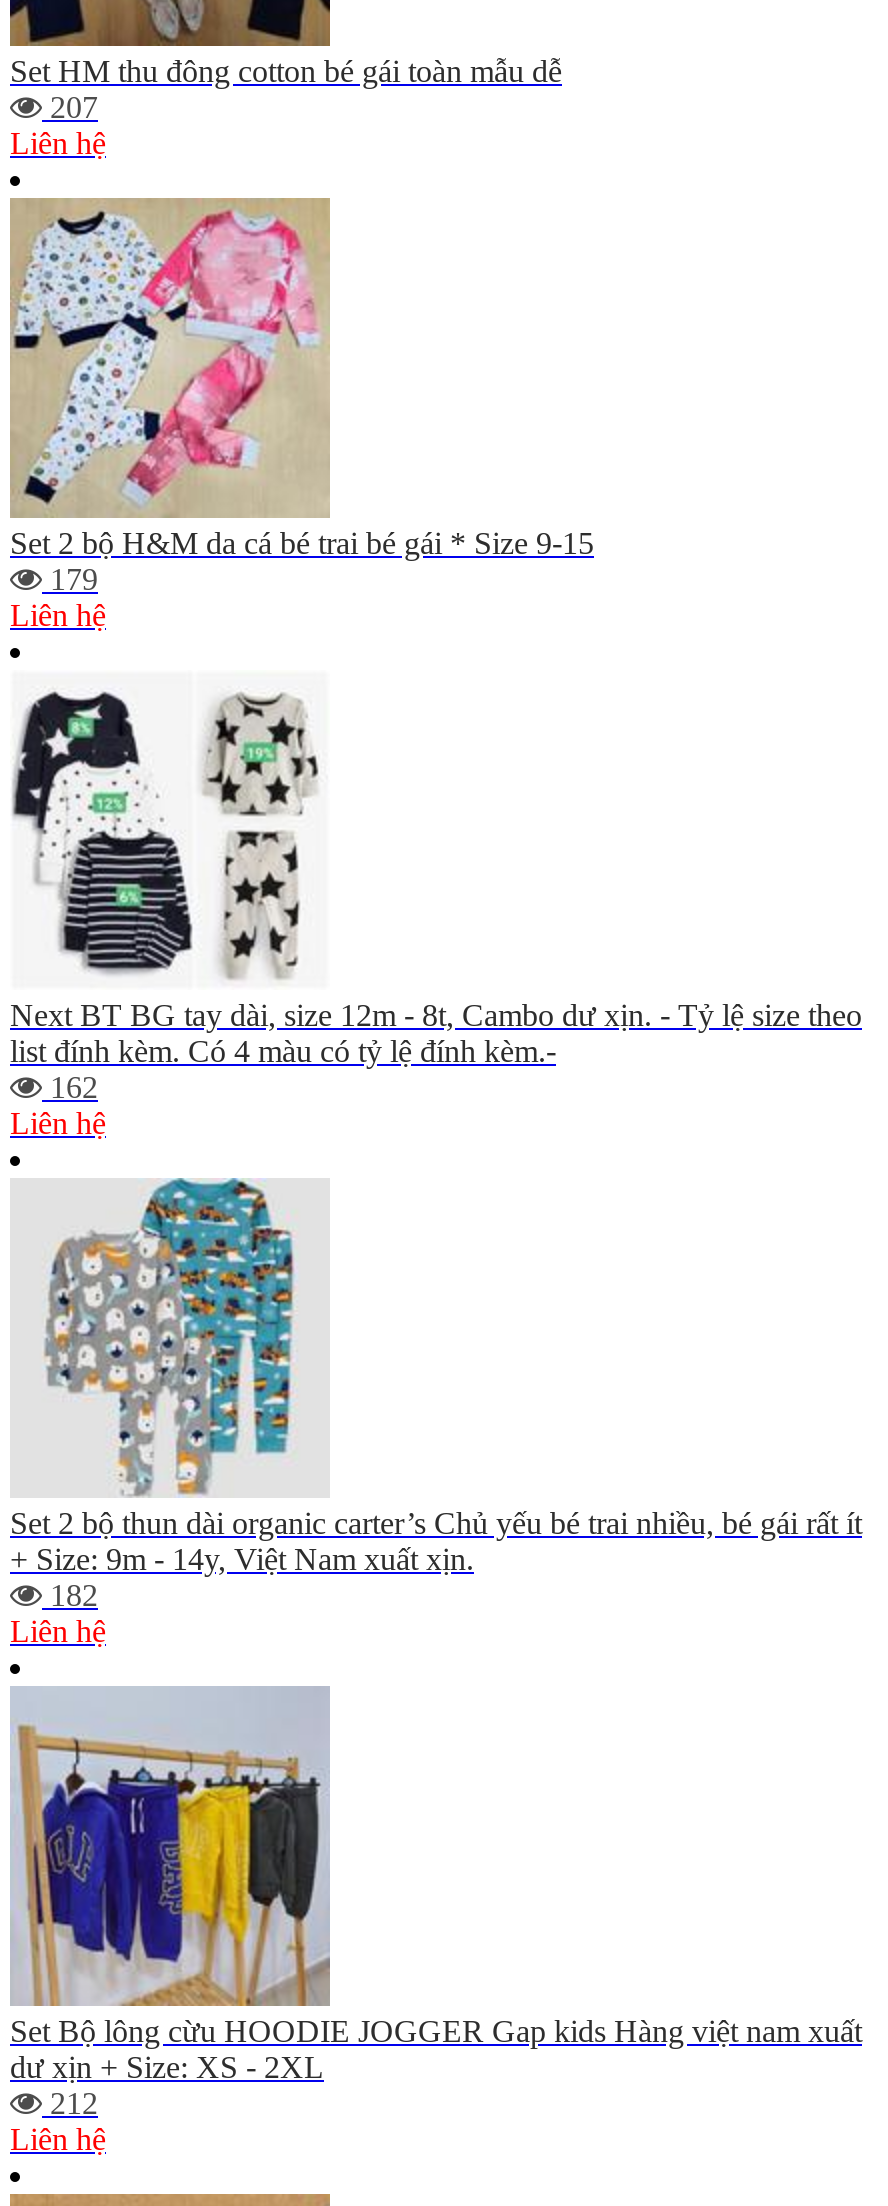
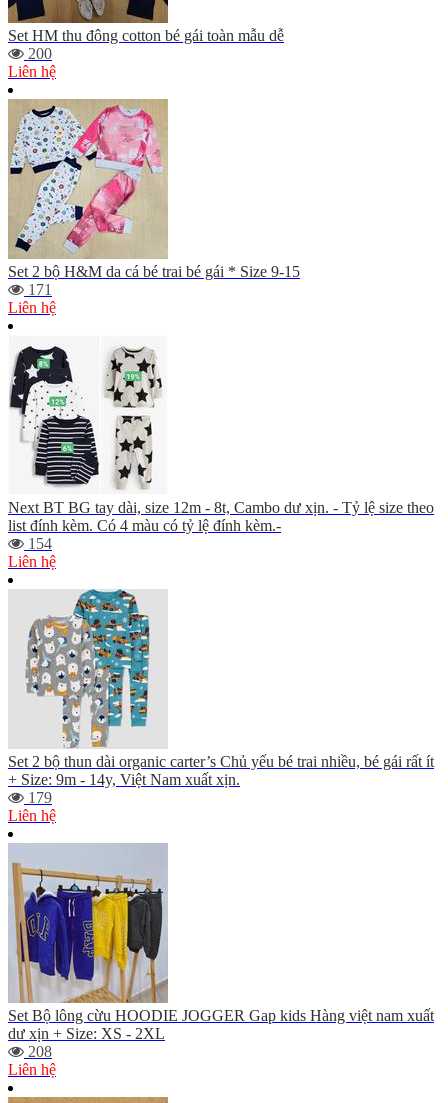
[42,90,98,124] 207 -> [24,45,52,62] 200
[42,562,98,596] 179 -> [24,281,52,298] 171
[42,1070,98,1104] 162 -> [24,535,52,552] 154
[42,1578,98,1612] 182 -> [24,789,52,806] 179
[42,2086,98,2120] 212 -> [24,1043,52,1060] 208

